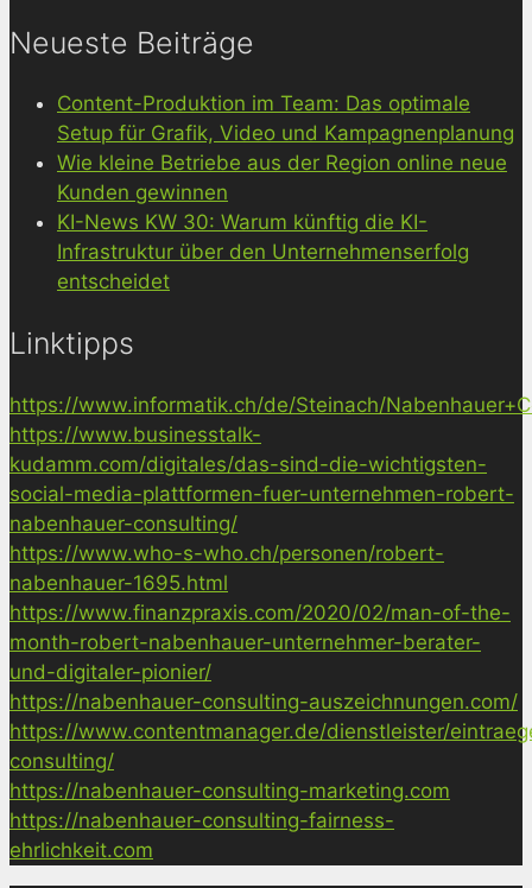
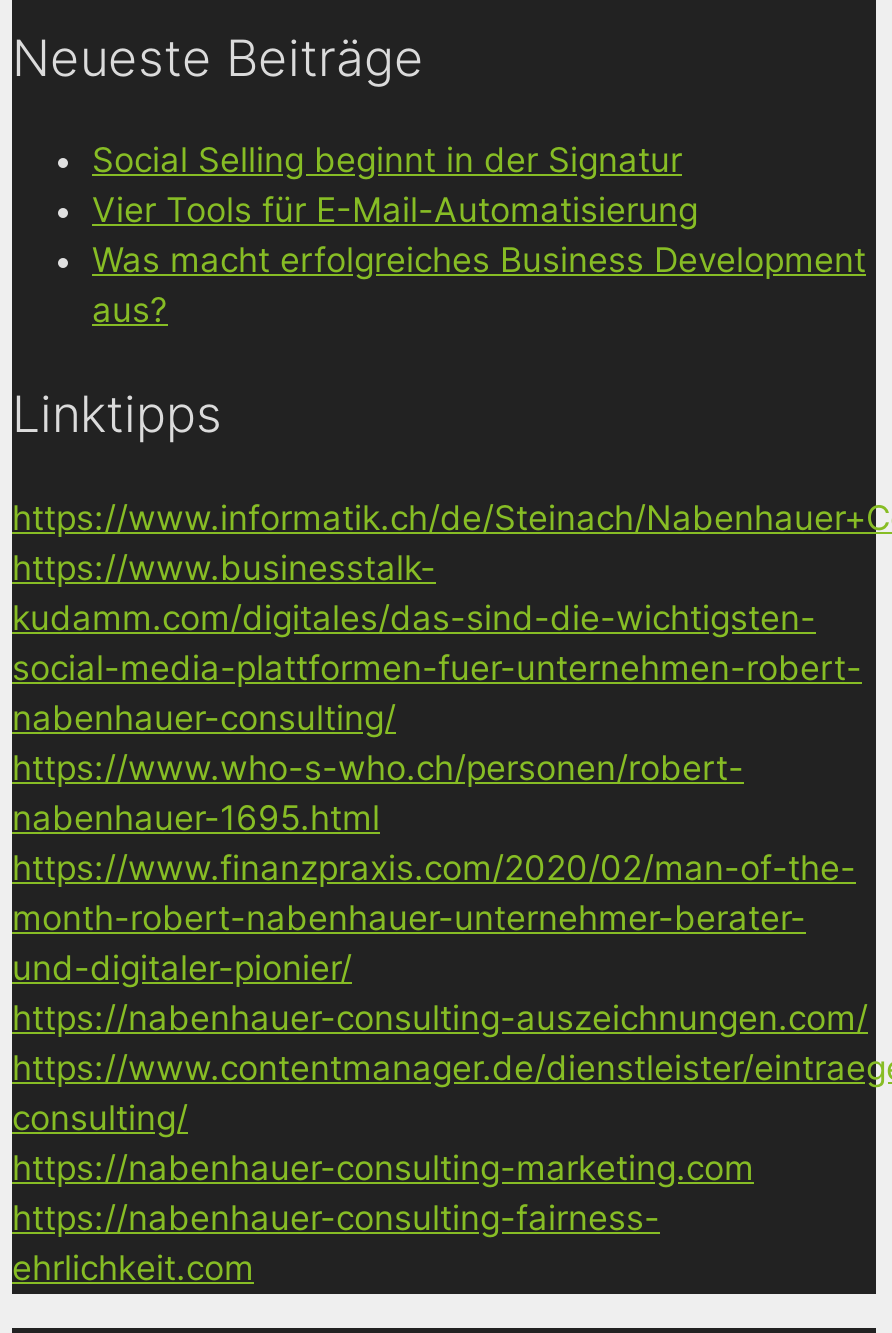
[57,92,514,294] Content-Produktion im Team: Das optimale | Setup für Grafik, Video und Kampagnenplanung | Wie kleine Betriebe aus der Region online neue | Kunden gewinnen | KI-News KW 30: Warum künftig die KI- | Infrastruktur über den Unternehmenserfolg | entscheidet -> [92,141,866,331] Social Selling beginnt in der Signatur | Vier Tools für E-Mail-Automatisierung | Was macht erfolgreiches Business Development | aus?

